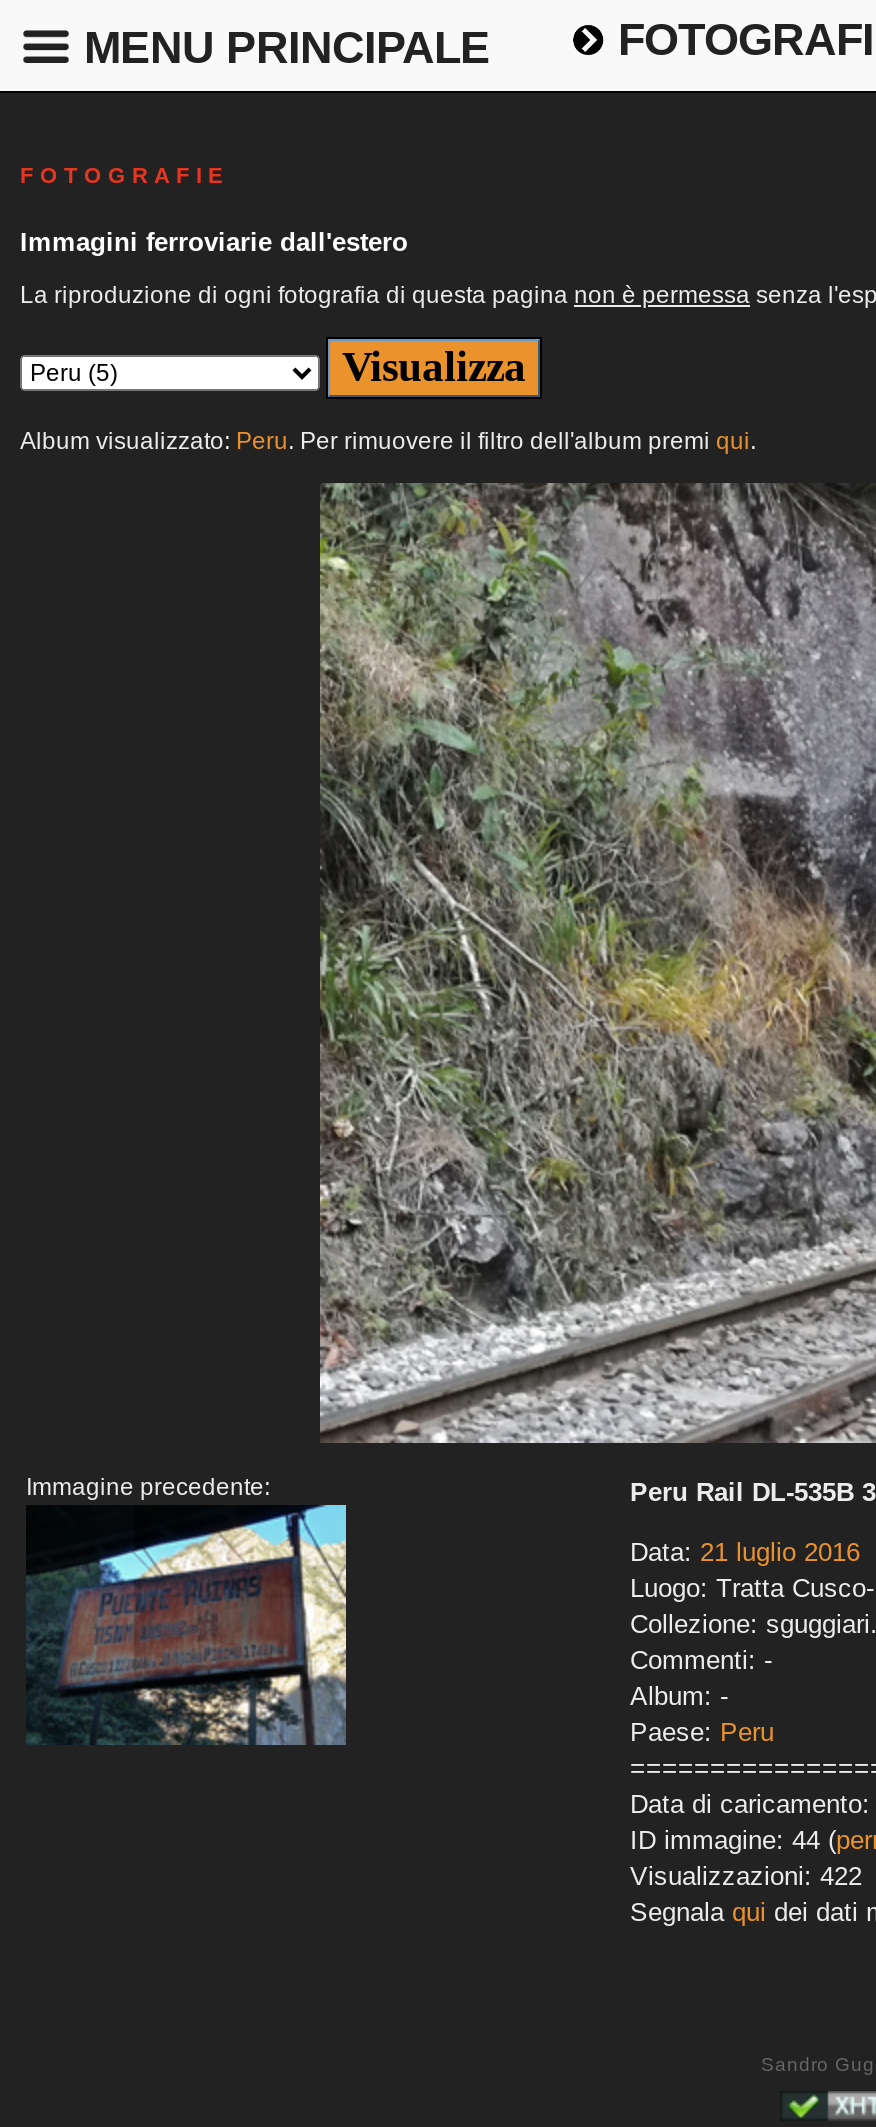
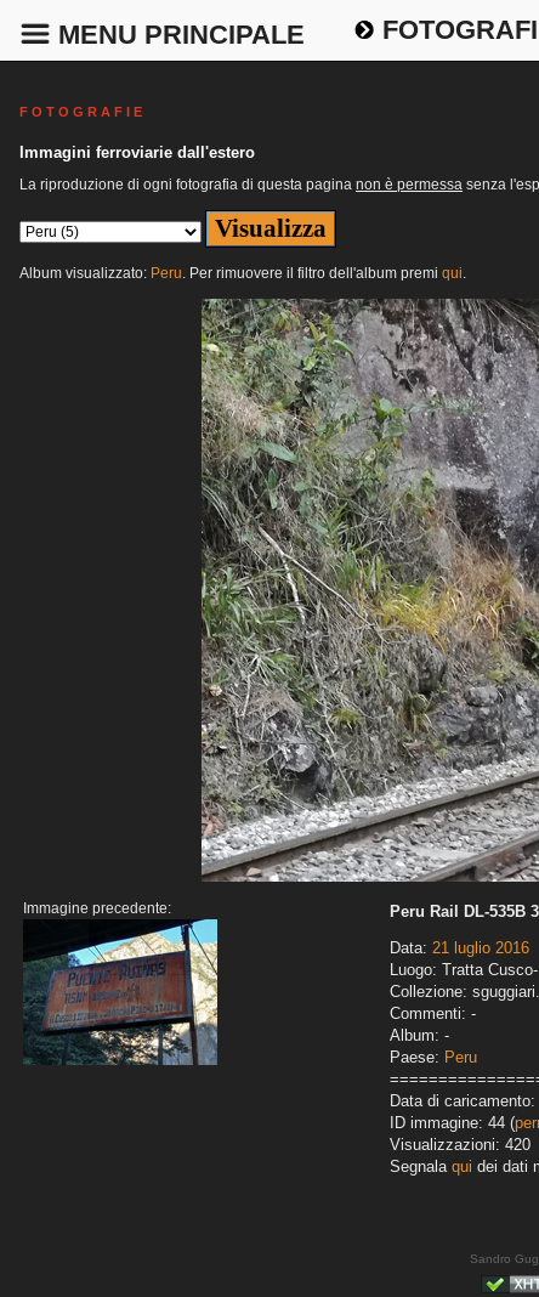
[630,1861,862,1891] Visualizzazioni: 422 -> [390,1136,531,1154] Visualizzazioni: 420

